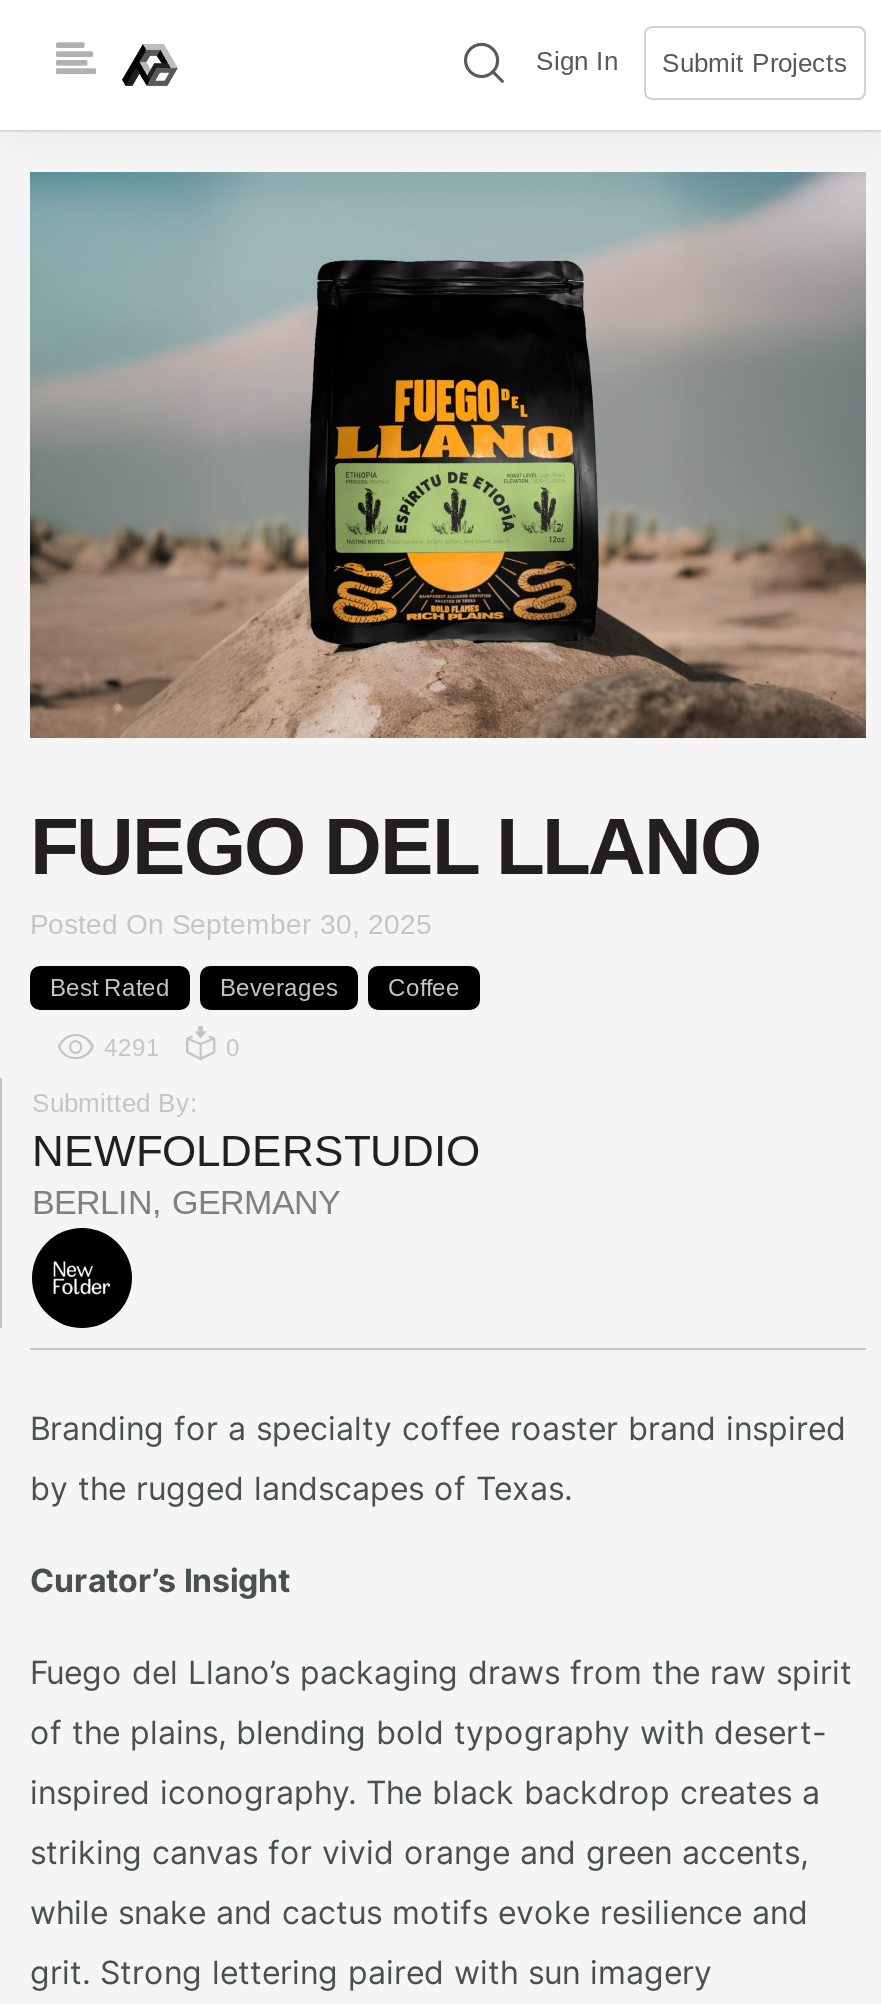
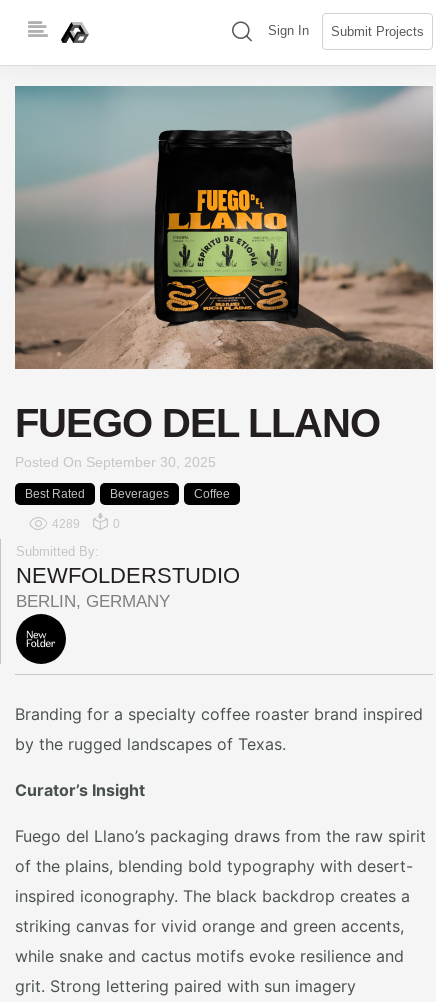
[104,1034,160,1062] 4291 -> [52,517,80,531] 4289

